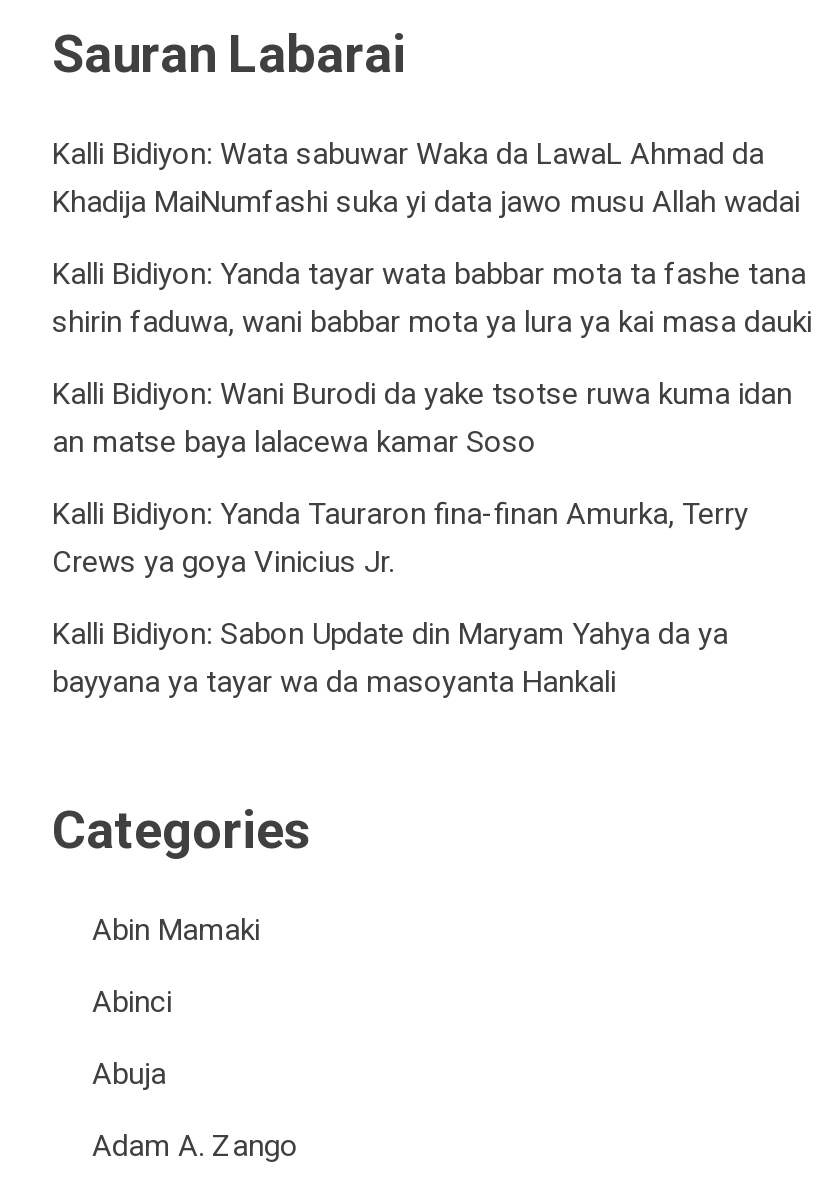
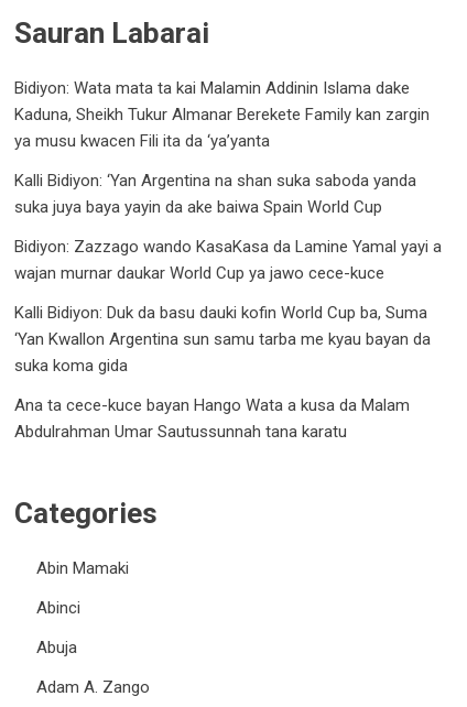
[52,136,800,220] Kalli Bidiyon: Wata sabuwar Waka da LawaL Ahmad da | Khadija MaiNumfashi suka yi data jawo musu Allah wadai -> [14,78,430,151] Bidiyon: Wata mata ta kai Malamin Addinin Islama dake | Kaduna, Sheikh Tukur Almanar Berekete Family kan zargin | ya musu kwacen Fili ita da ‘ya’yanta
[52,256,812,340] Kalli Bidiyon: Yanda tayar wata babbar mota ta fashe tana | shirin faduwa, wani babbar mota ya lura ya kai masa dauki -> [14,171,416,217] Kalli Bidiyon: ‘Yan Argentina na shan suka saboda yanda | suka juya baya yayin da ake baiwa Spain World Cup
[52,376,792,460] Kalli Bidiyon: Wani Burodi da yake tsotse ruwa kuma idan | an matse baya lalacewa kamar Soso -> [14,237,442,283] Bidiyon: Zazzago wando KasaKasa da Lamine Yamal yayi a | wajan murnar daukar World Cup ya jawo cece-kuce
[52,496,748,580] Kalli Bidiyon: Yanda Tauraron fina-finan Amurka, Terry | Crews ya goya Vinicius Jr. -> [14,303,431,376] Kalli Bidiyon: Duk da basu dauki kofin World Cup ba, Suma | ‘Yan Kwallon Argentina sun samu tarba me kyau bayan da | suka koma gida
[52,616,728,700] Kalli Bidiyon: Sabon Update din Maryam Yahya da ya | bayyana ya tayar wa da masoyanta Hankali -> [14,395,410,442] Ana ta cece-kuce bayan Hango Wata a kusa da Malam | Abdulrahman Umar Sautussunnah tana karatu

